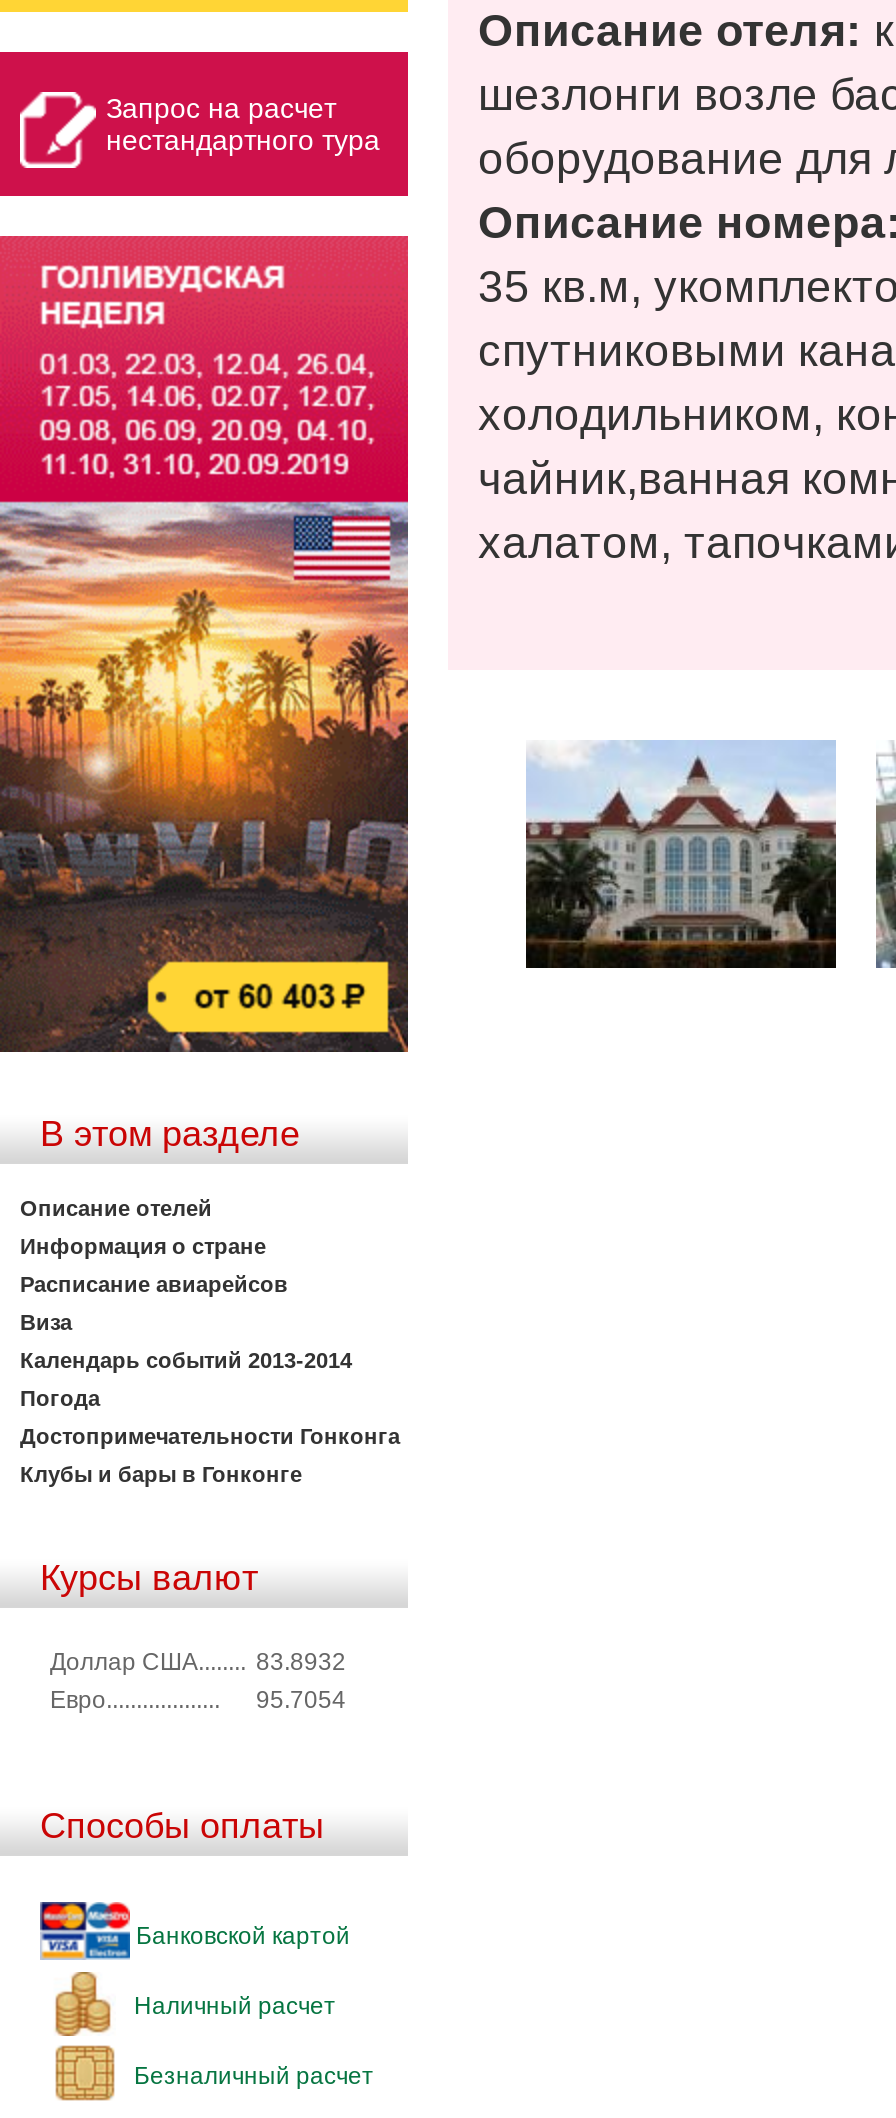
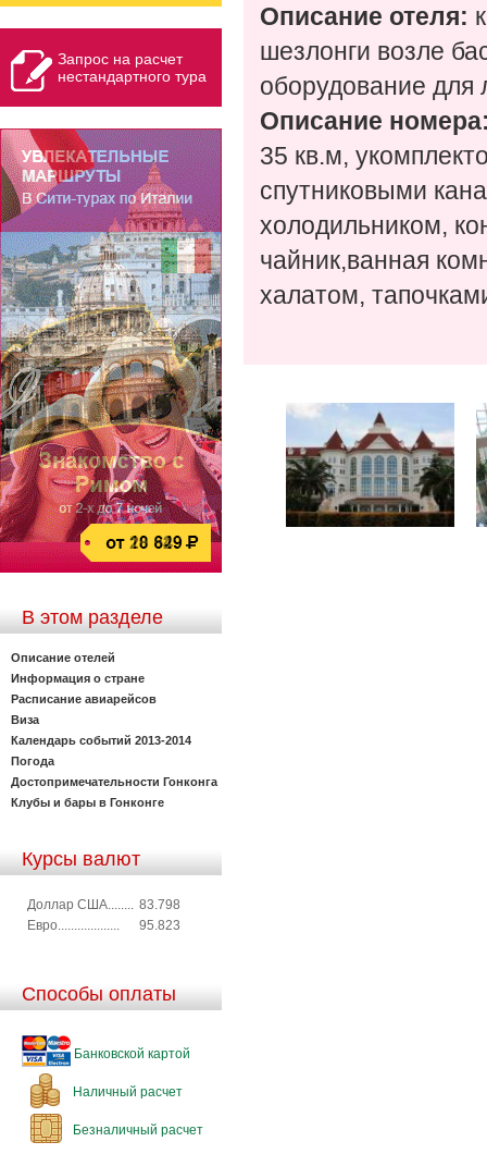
[6,236,410,1054] [image] -> [3,128,223,574] [image]
[50,1648,346,1676] Доллар США........ 83.8932 -> [27,897,180,912] Доллар США........ 83.798
[50,1686,346,1714] Евро................... 95.7054 -> [27,918,180,933] Евро................... 95.823

